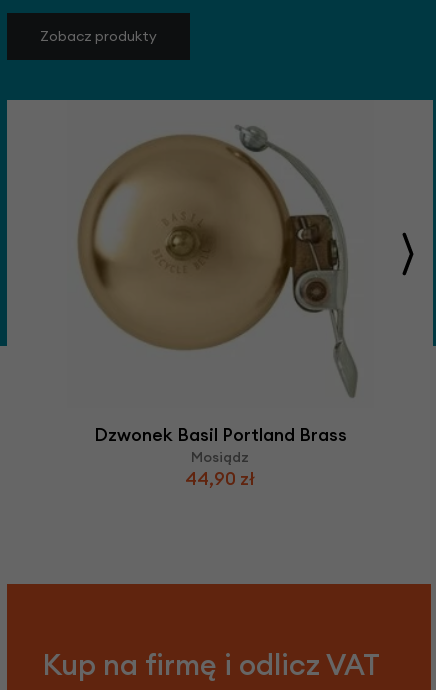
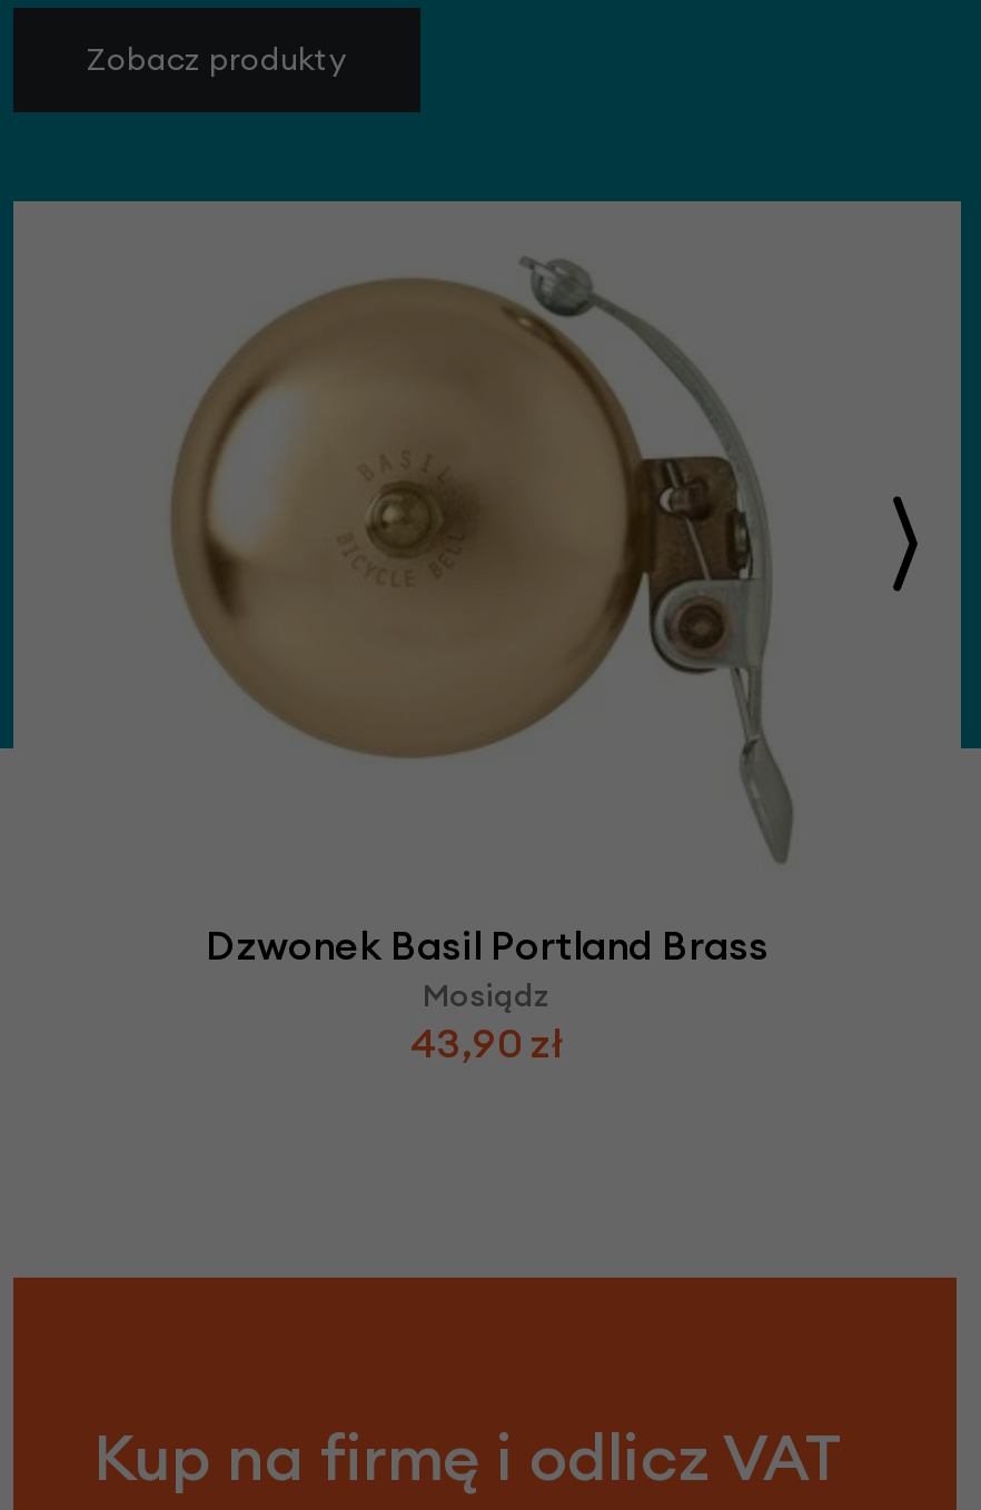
[185,467,255,490] 44,90 zł -> [410,1018,564,1069] 43,90 zł

